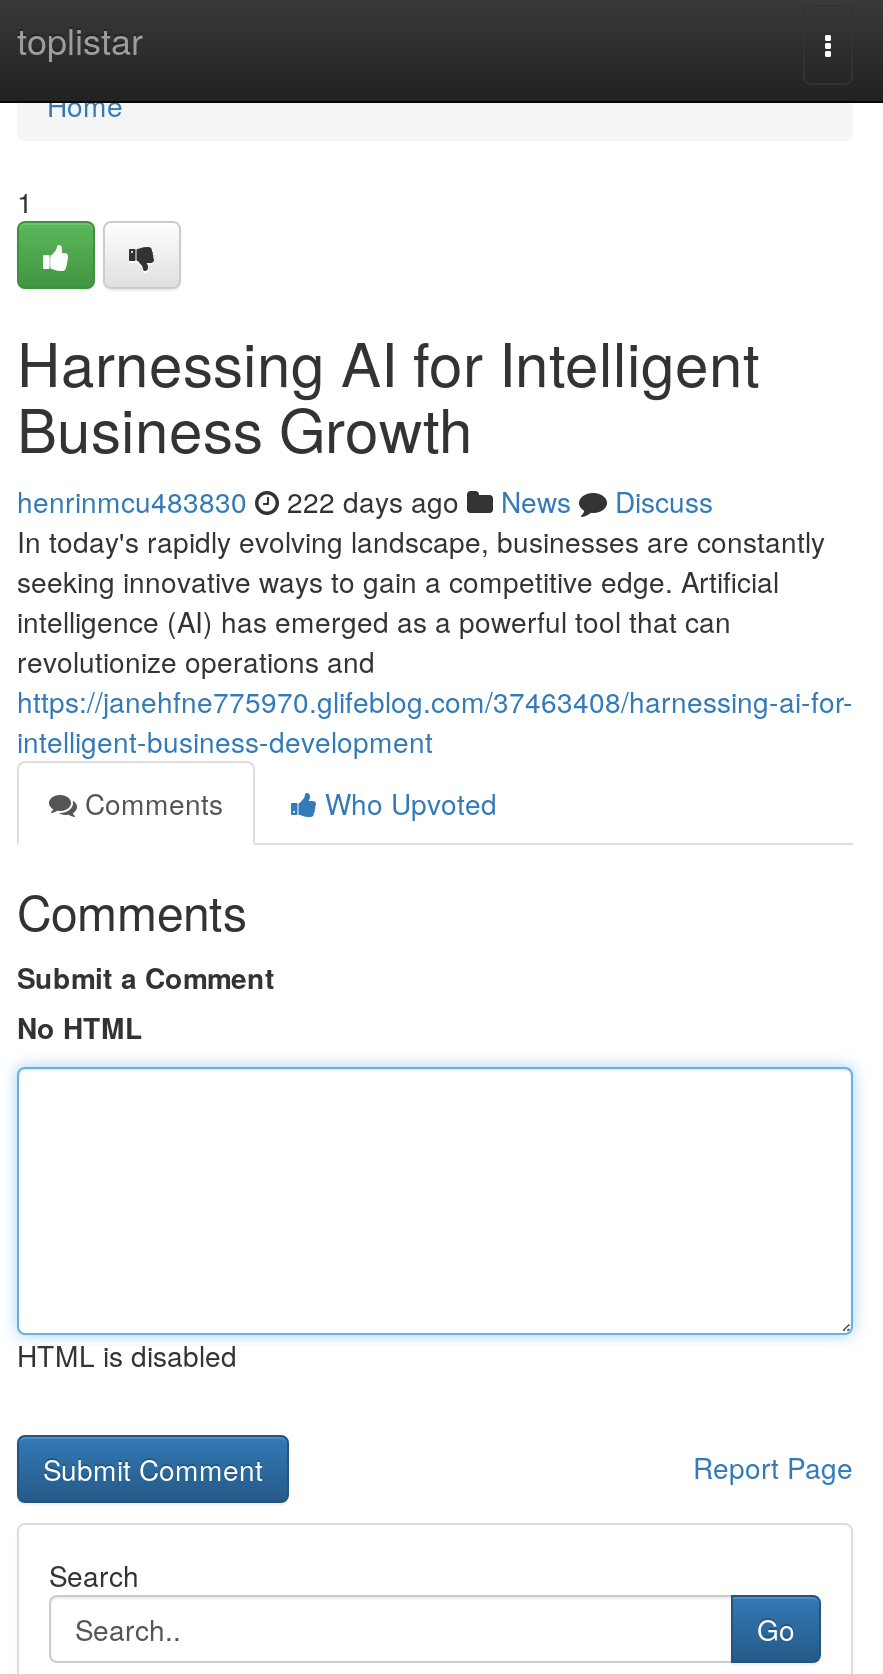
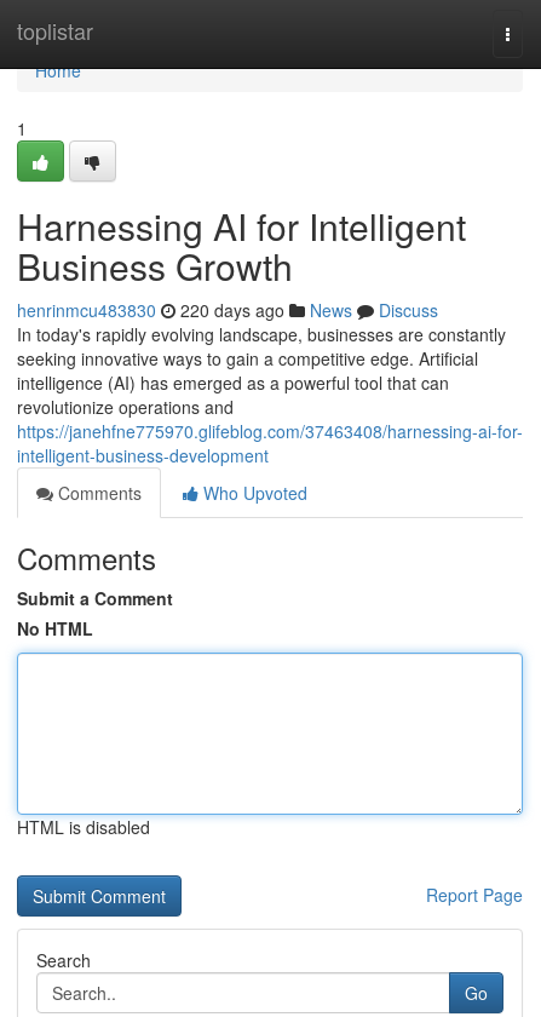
[17,481,713,521] henrinmcu483830 222 days ago News Discuss -> [17,298,438,322] henrinmcu483830 220 days ago News Discuss

